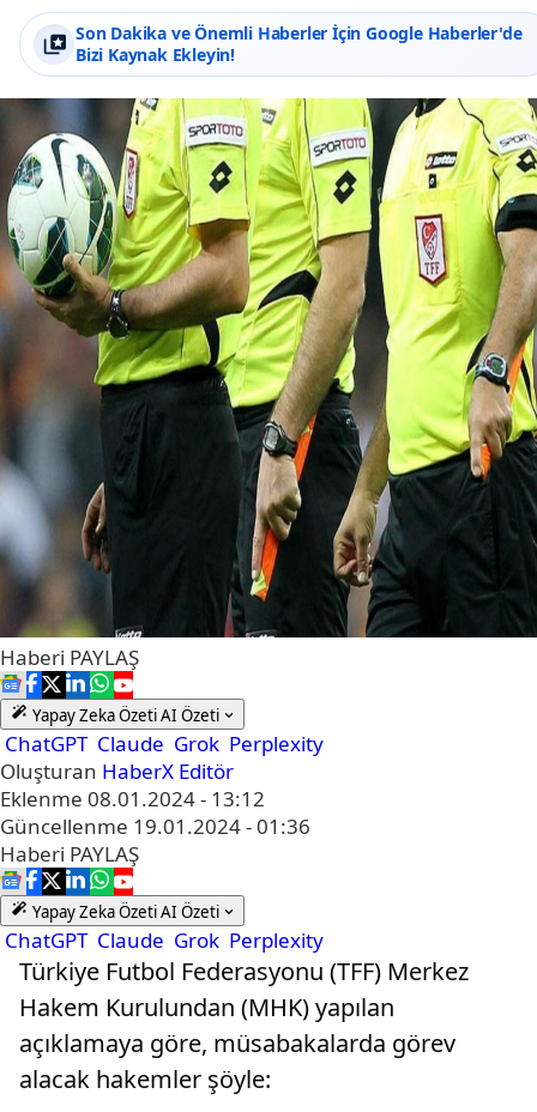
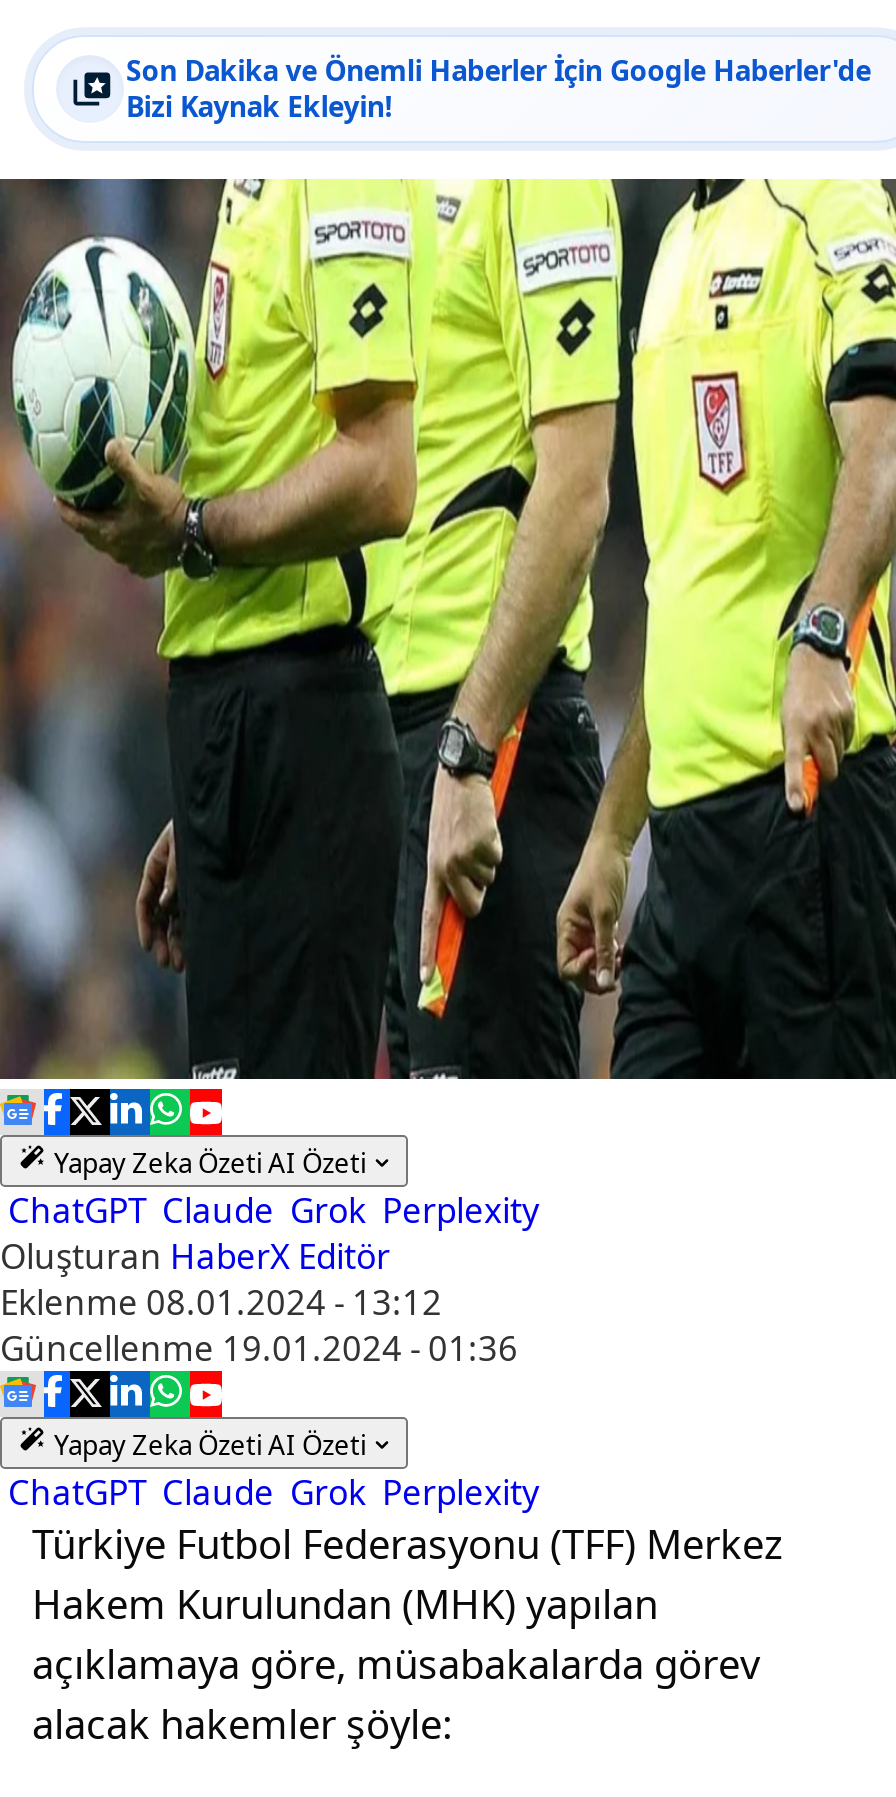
[0,643,139,671] Haberi PAYLAŞ -> none
[0,840,139,868] Haberi PAYLAŞ -> none

